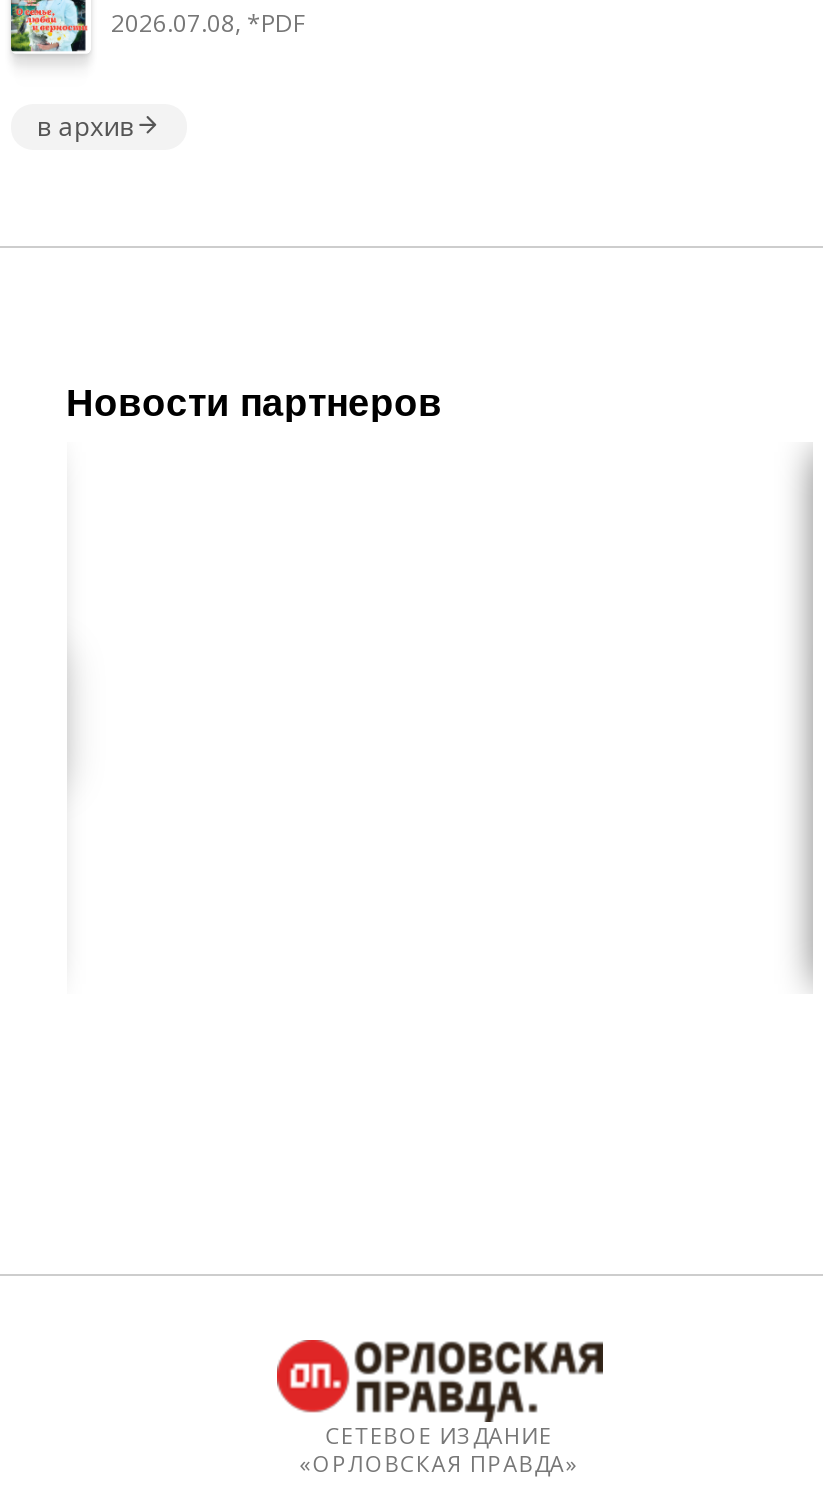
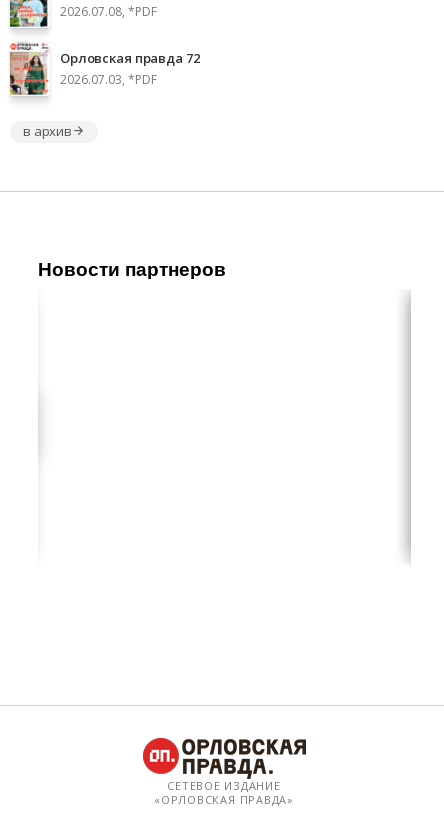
none -> [9,42,199,96] [image] | Орловская правда 72 | 2026.07.03, *PDF

